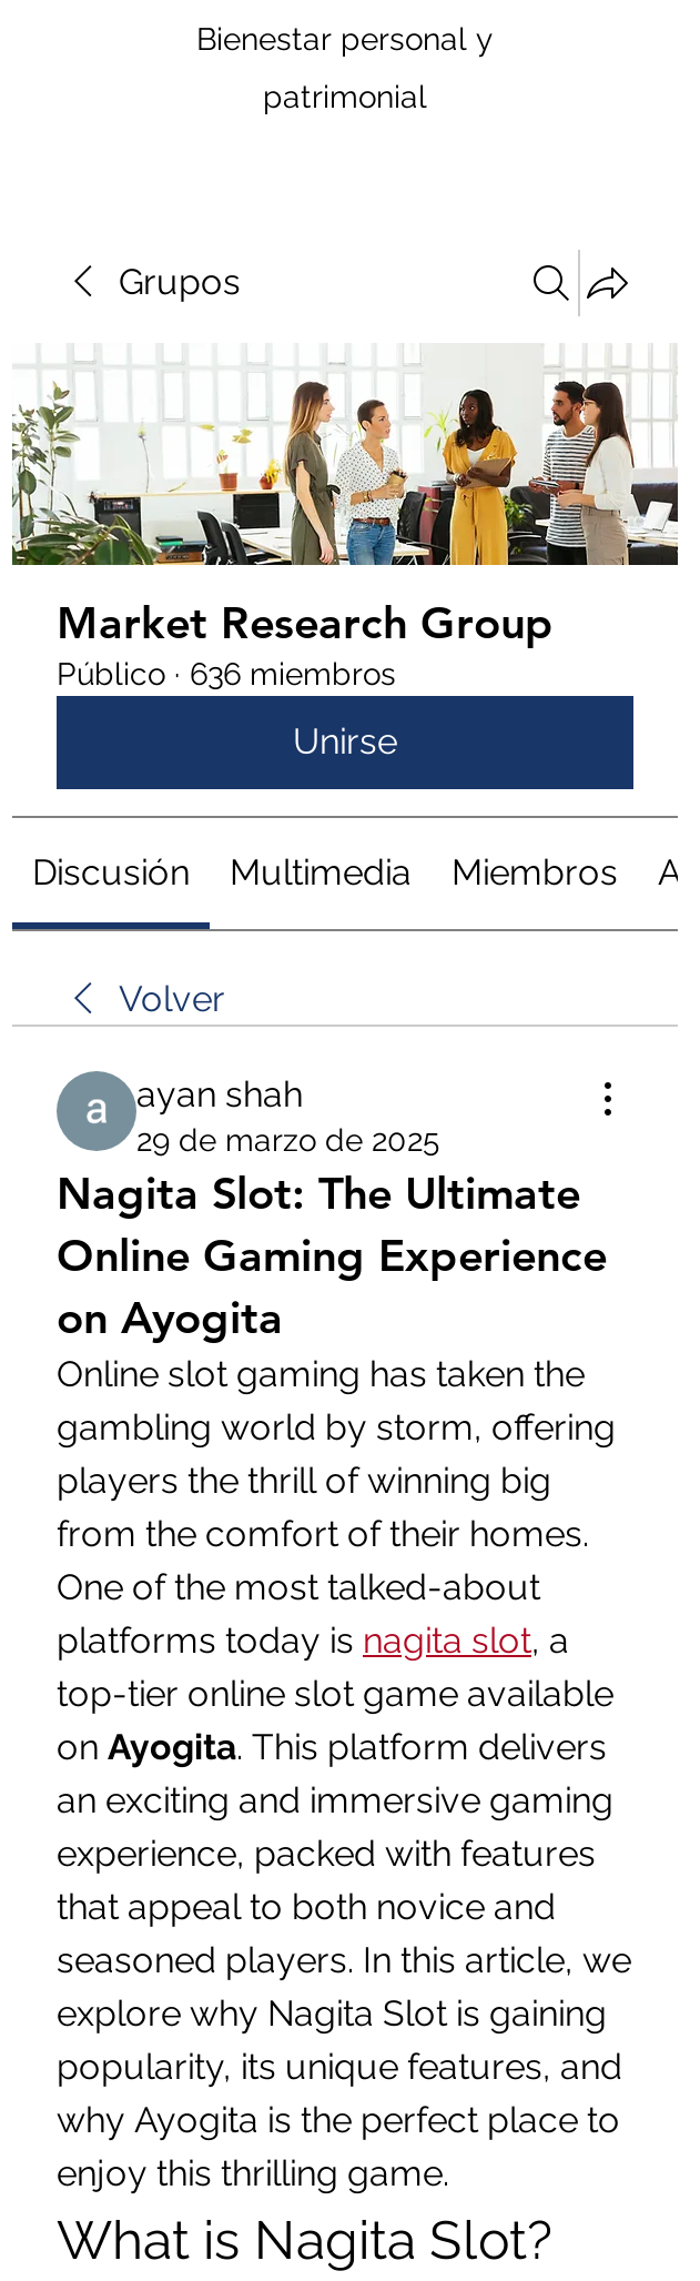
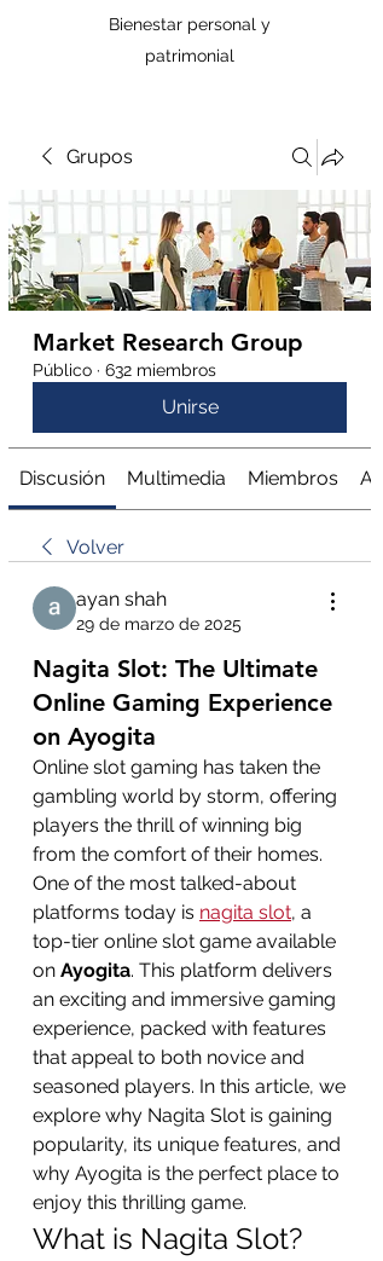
[57,655,396,691] Público · 636 miembros -> [33,360,216,379] Público · 632 miembros

